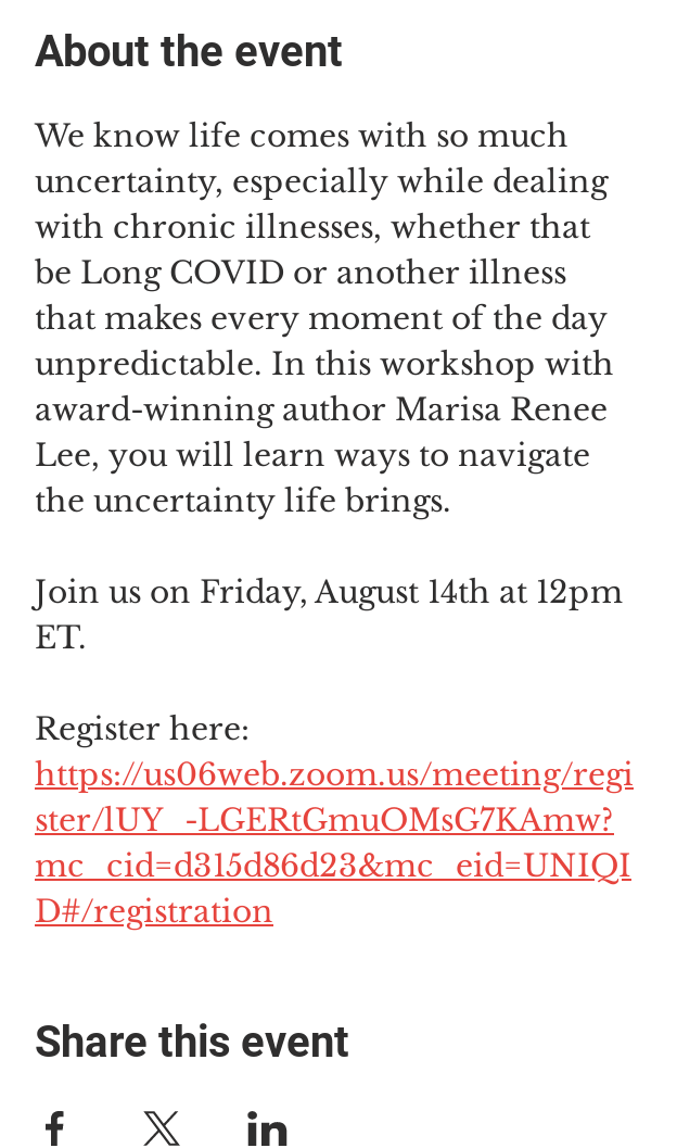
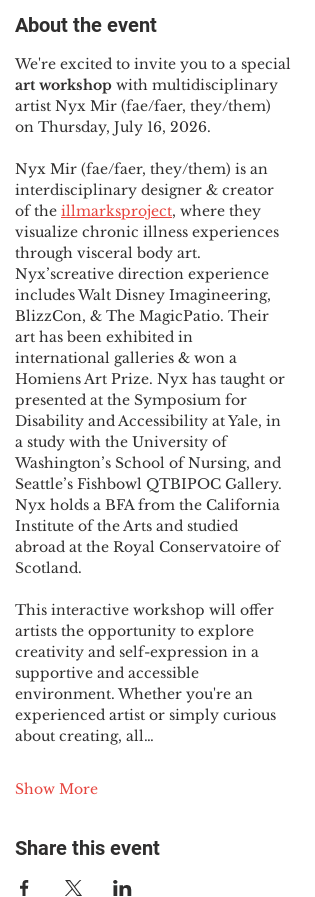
[35,116,634,931] We know life comes with so much | uncertainty, especially while dealing | with chronic illnesses, whether that | be Long COVID or another illness | that makes every moment of the day | unpredictable. In this workshop with | award-winning author Marisa Renee | Lee, you will learn ways to navigate | the uncertainty life brings. | Join us on Friday, August 14th at 12pm | ET. | Register here: | https://us06web.zoom.us/meeting/regi | ster/lUY_-LGERtGmuOMsG7KAmw? | mc_cid=d315d86d23&mc_eid=UNIQI | D#/registration -> [15,55,295,798] We're excited to invite you to a special | art workshop with multidisciplinary | artist Nyx Mir (fae/faer, they/them) | on Thursday, July 16, 2026. | Nyx Mir (fae/faer, they/them) is an | interdisciplinary designer & creator | of the illmarksproject, where they | visualize chronic illness experiences | through visceral body art. | Nyx’screative direction experience | includes Walt Disney Imagineering, | BlizzCon, & The MagicPatio. Their | art has been exhibited in | international galleries & won a | Homiens Art Prize. Nyx has taught or | presented at the Symposium for | Disability and Accessibility at Yale, in | a study with the University of | Washington’s School of Nursing, and | Seattle’s Fishbowl QTBIPOC Gallery. | Nyx holds a BFA from the California | Institute of the Arts and studied | abroad at the Royal Conservatoire of | Scotland. | This interactive workshop will offer | artists the opportunity to explore | creativity and self-expression in a | supportive and accessible | environment. Whether you're an | experienced artist or simply curious | about creating, all… | Show More

